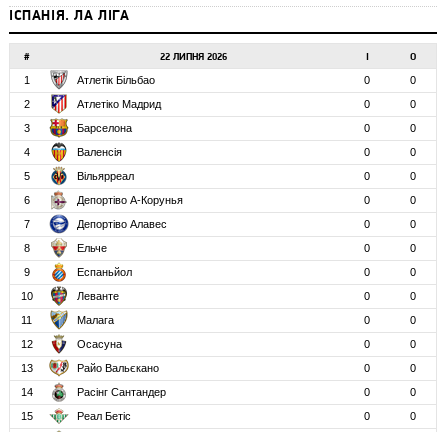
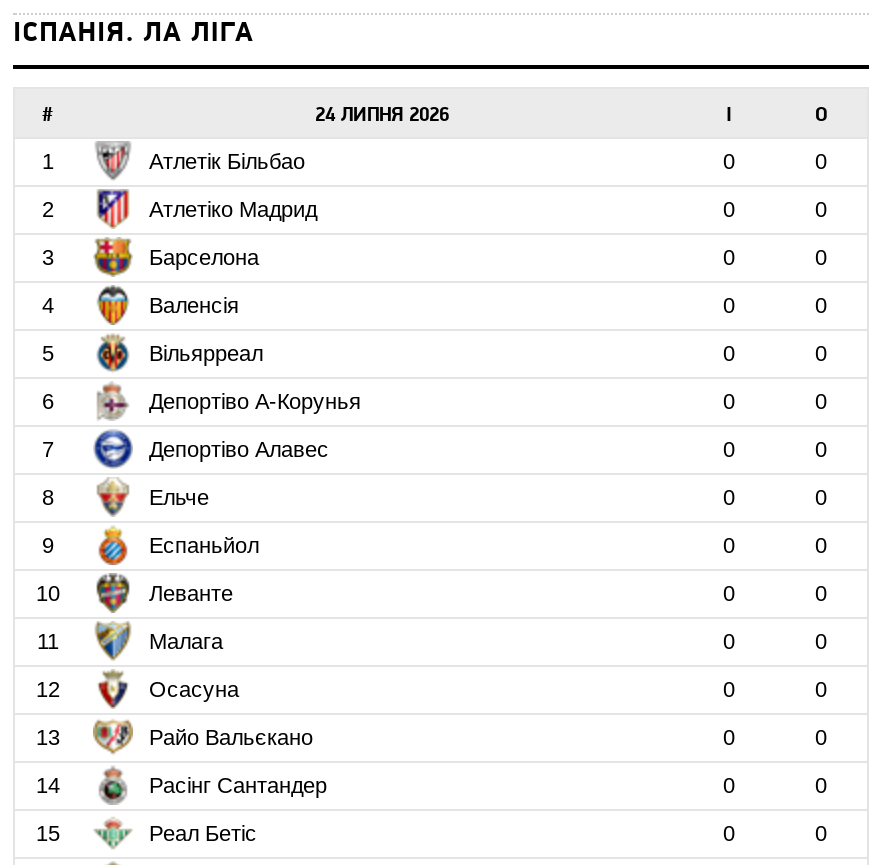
[160,52,227,63] 22 ЛИПНЯ 2026 -> [315,106,449,128] 24 ЛИПНЯ 2026

